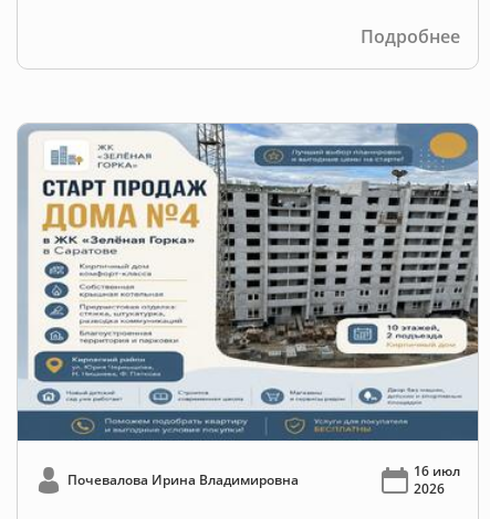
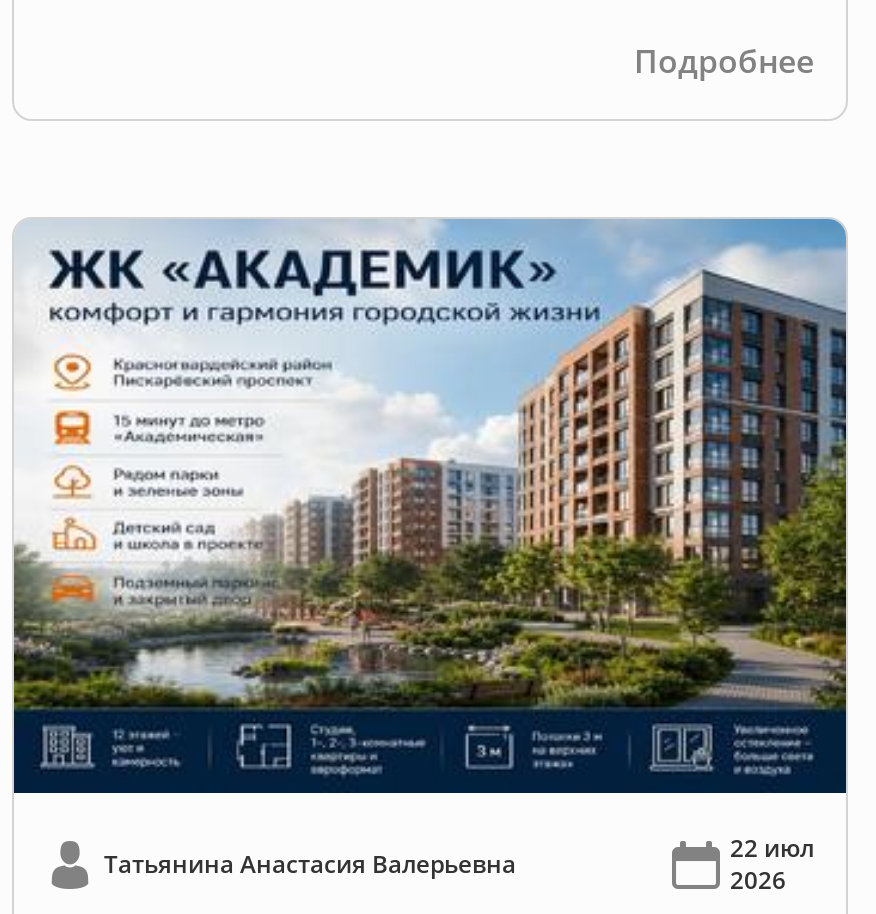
[17,124,479,489] [image] | Почевалова Ирина Владимировна | 16 июл -> [12,219,848,881] [image] | Татьянина Анастасия Валерьевна | 22 июл

